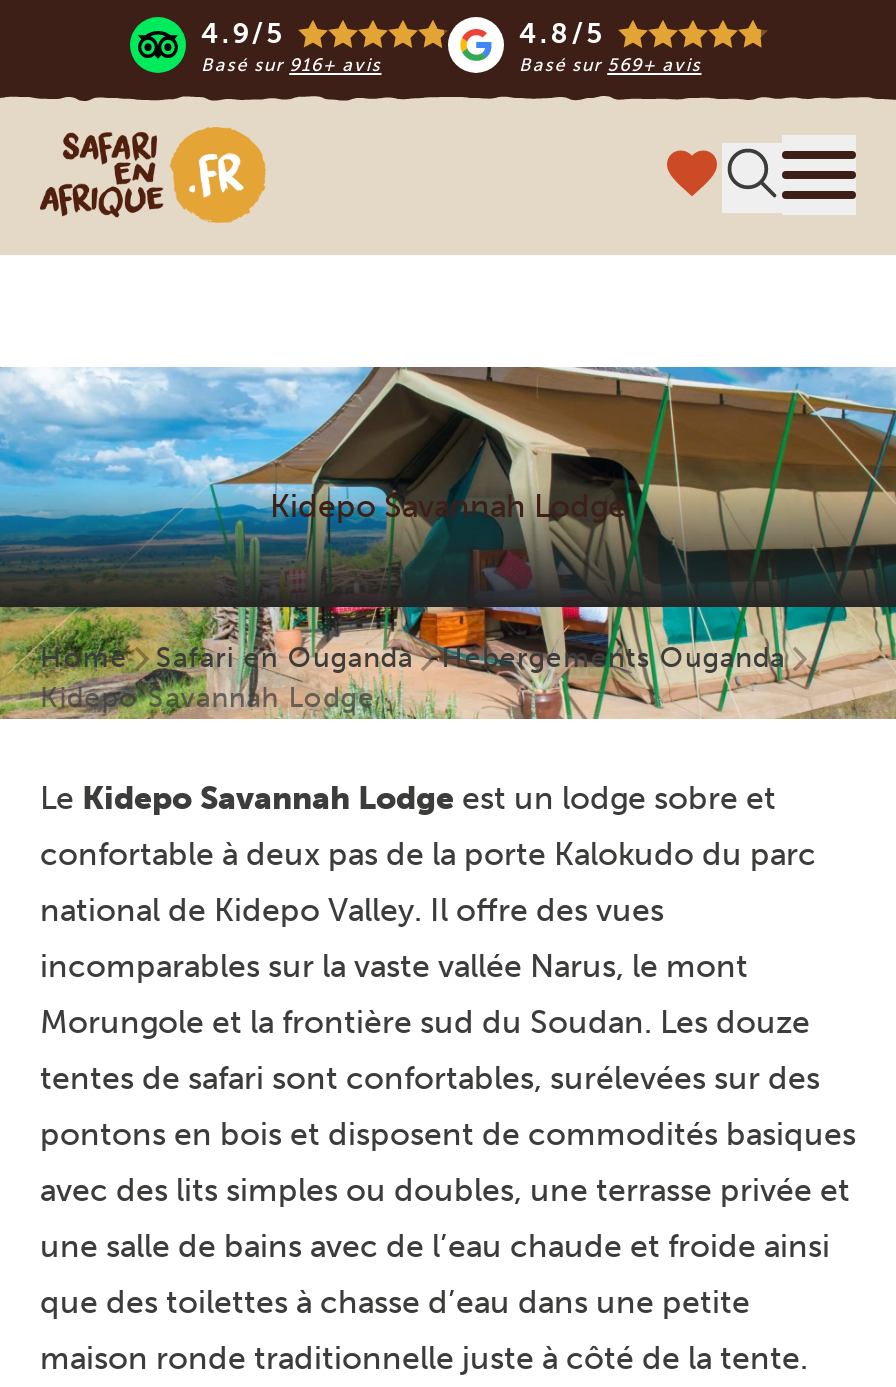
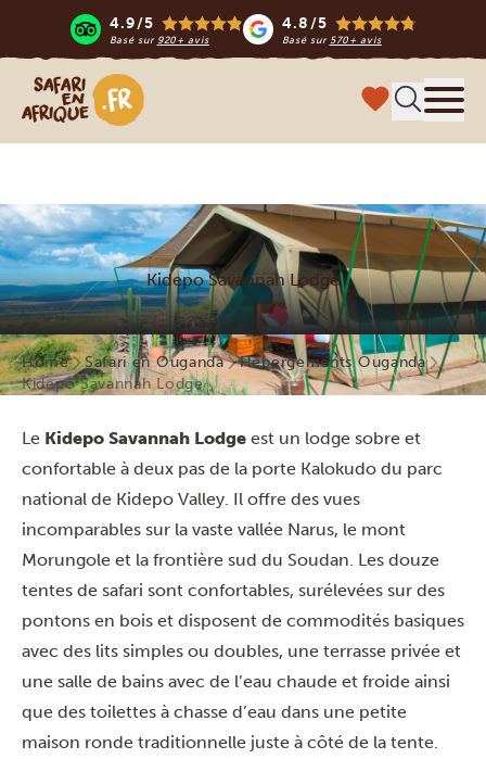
[201,55,381,75] Basé sur 916+ avis -> [109,35,209,46] Basé sur 920+ avis
[519,55,701,75] Basé sur 569+ avis -> [282,35,382,46] Basé sur 570+ avis

